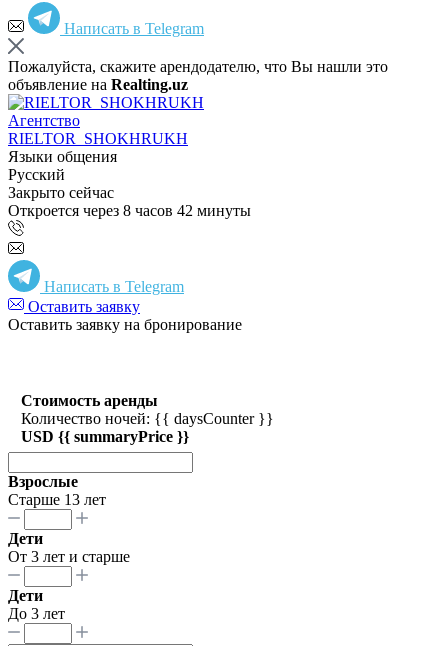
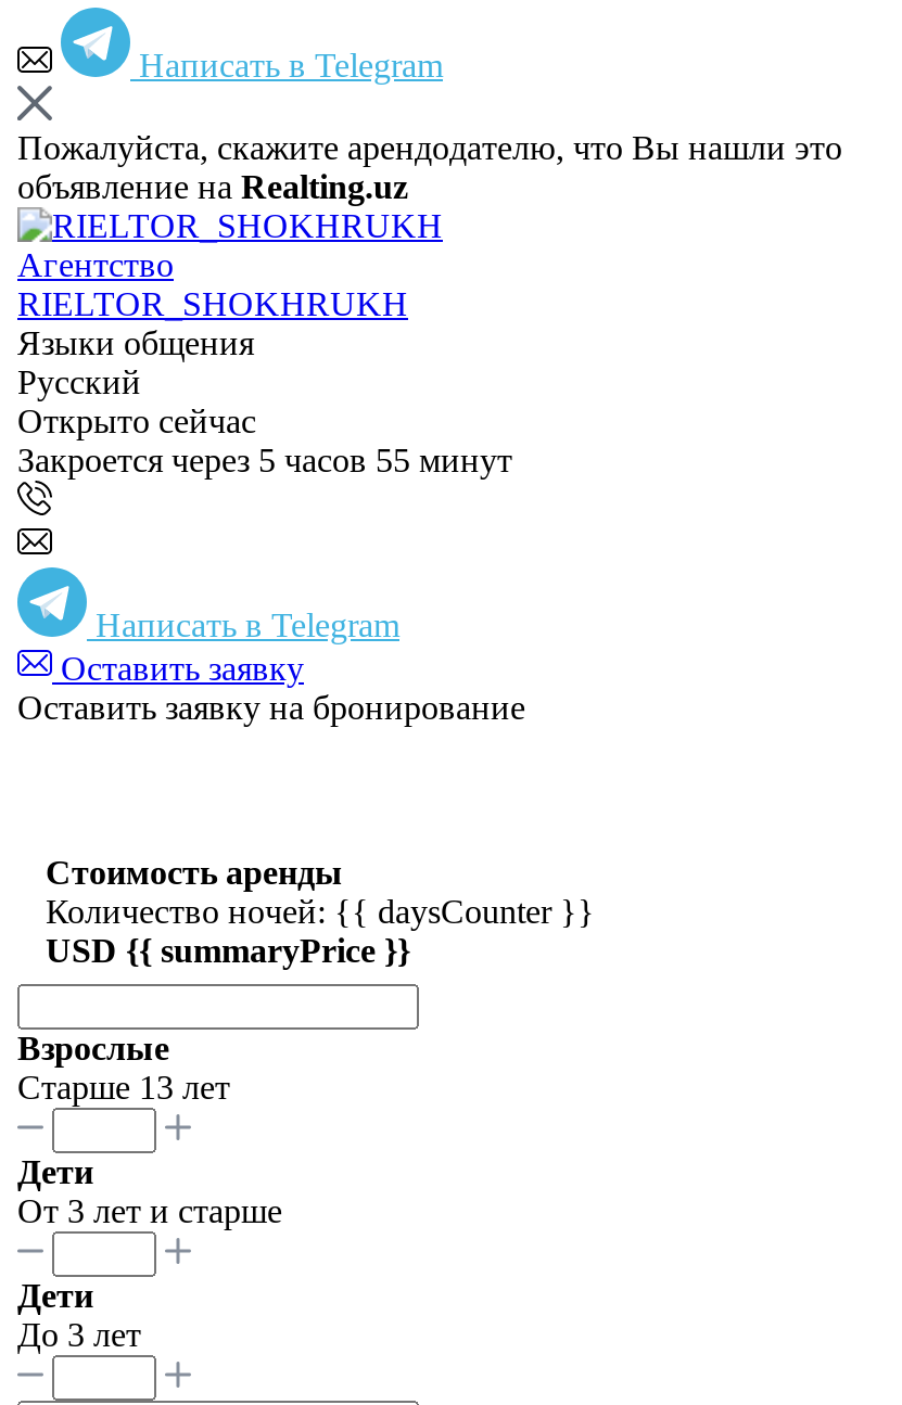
[8,184,114,201] Закрыто сейчас -> [17,402,256,439] Открыто сейчас
[8,202,251,219] Откроется через 8 часов 42 минуты -> [17,441,512,478] Закроется через 5 часов 55 минут

